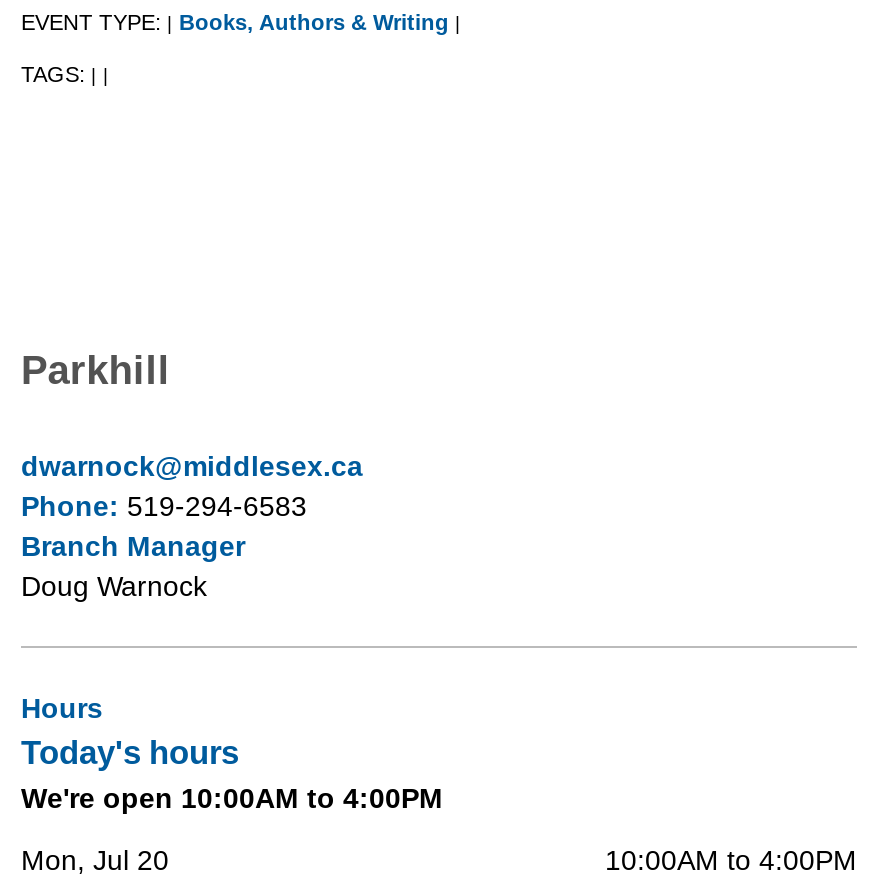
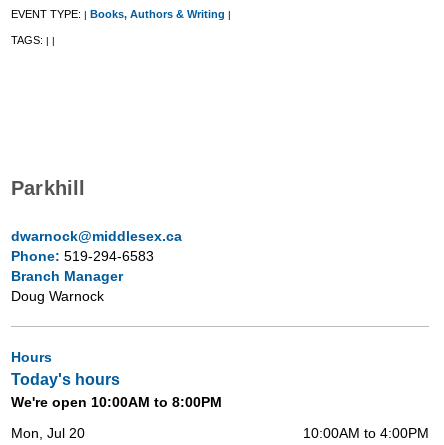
[21,782,443,814] We're open 10:00AM to 4:00PM -> [11,394,222,410] We're open 10:00AM to 8:00PM

